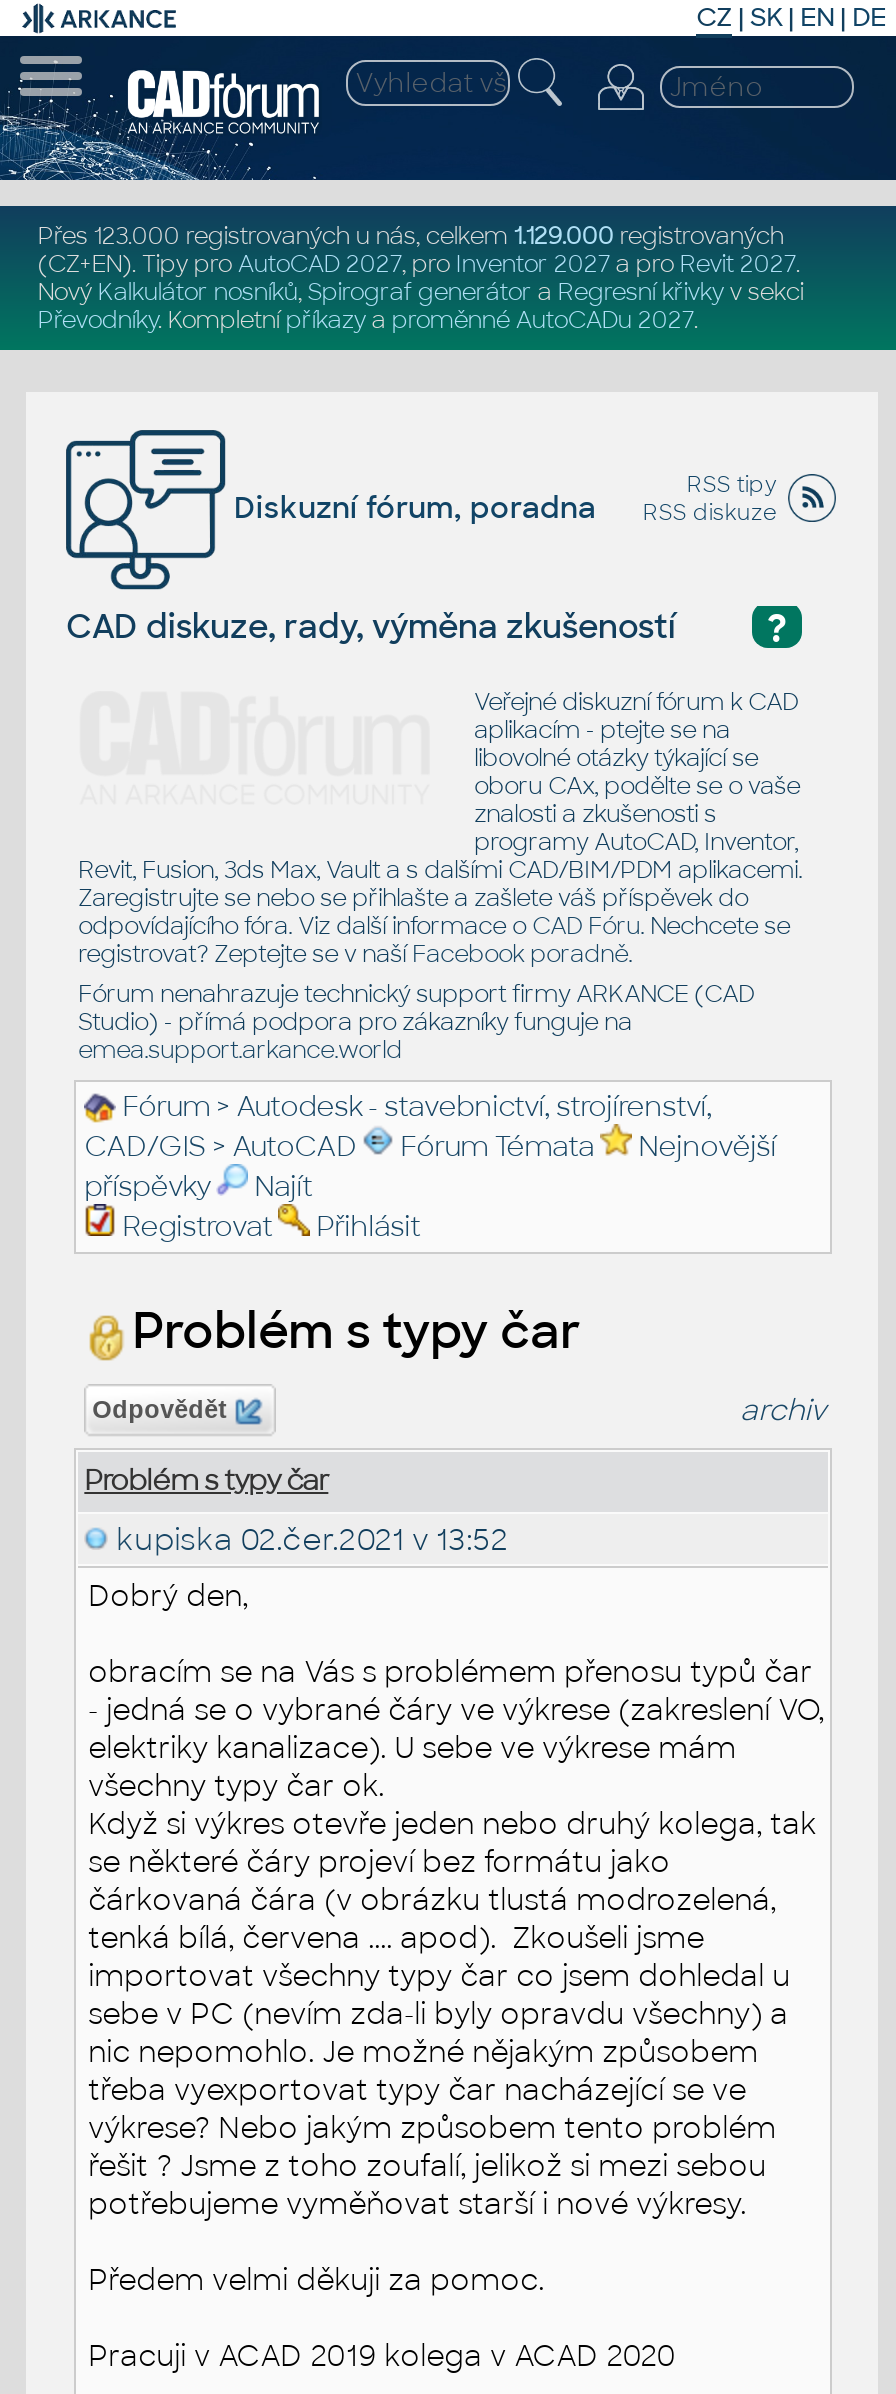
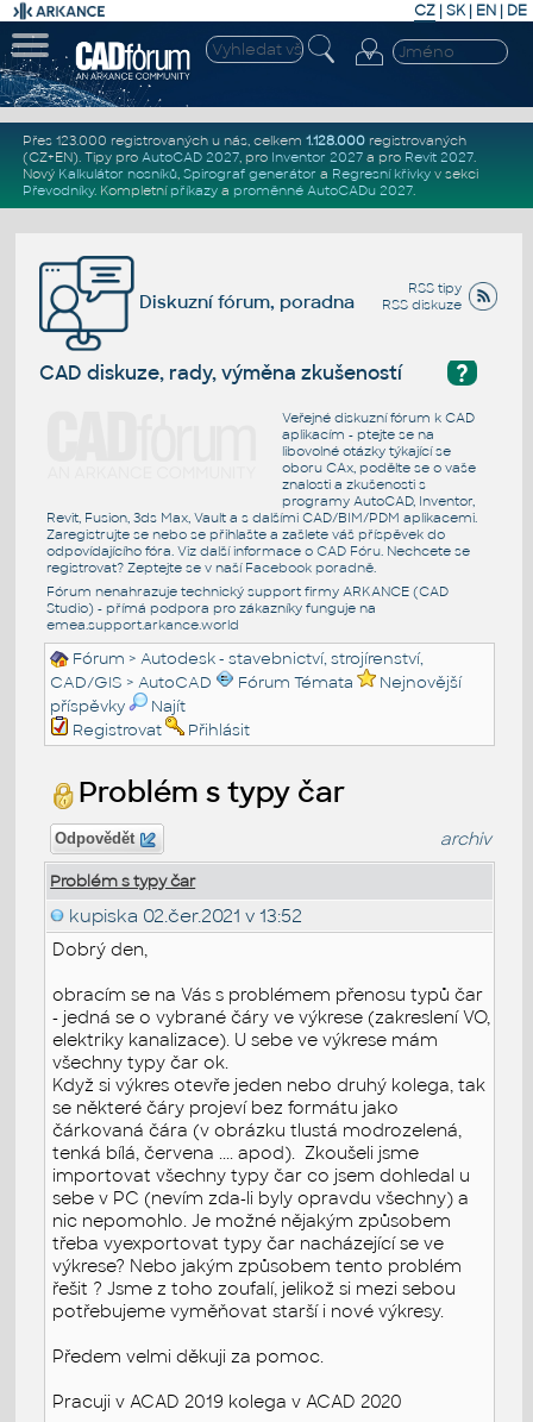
[38,222,784,250] Přes 123.000 registrovaných u nás, celkem 1.129.000 registrovaných -> [22,132,466,149] Přes 123.000 registrovaných u nás, celkem 1.128.000 registrovaných

